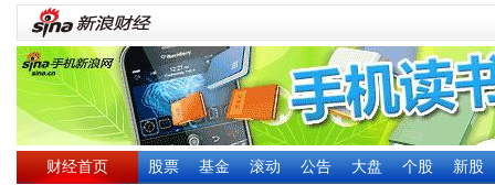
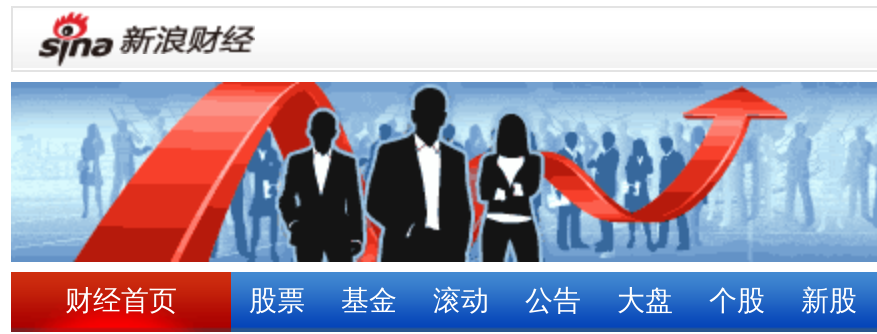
[15,45,492,146] [image] -> [9,80,871,264] [image]

